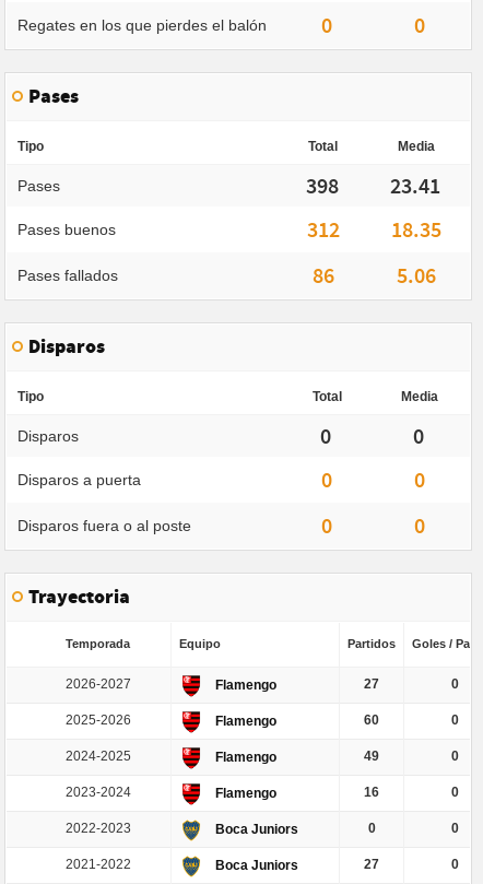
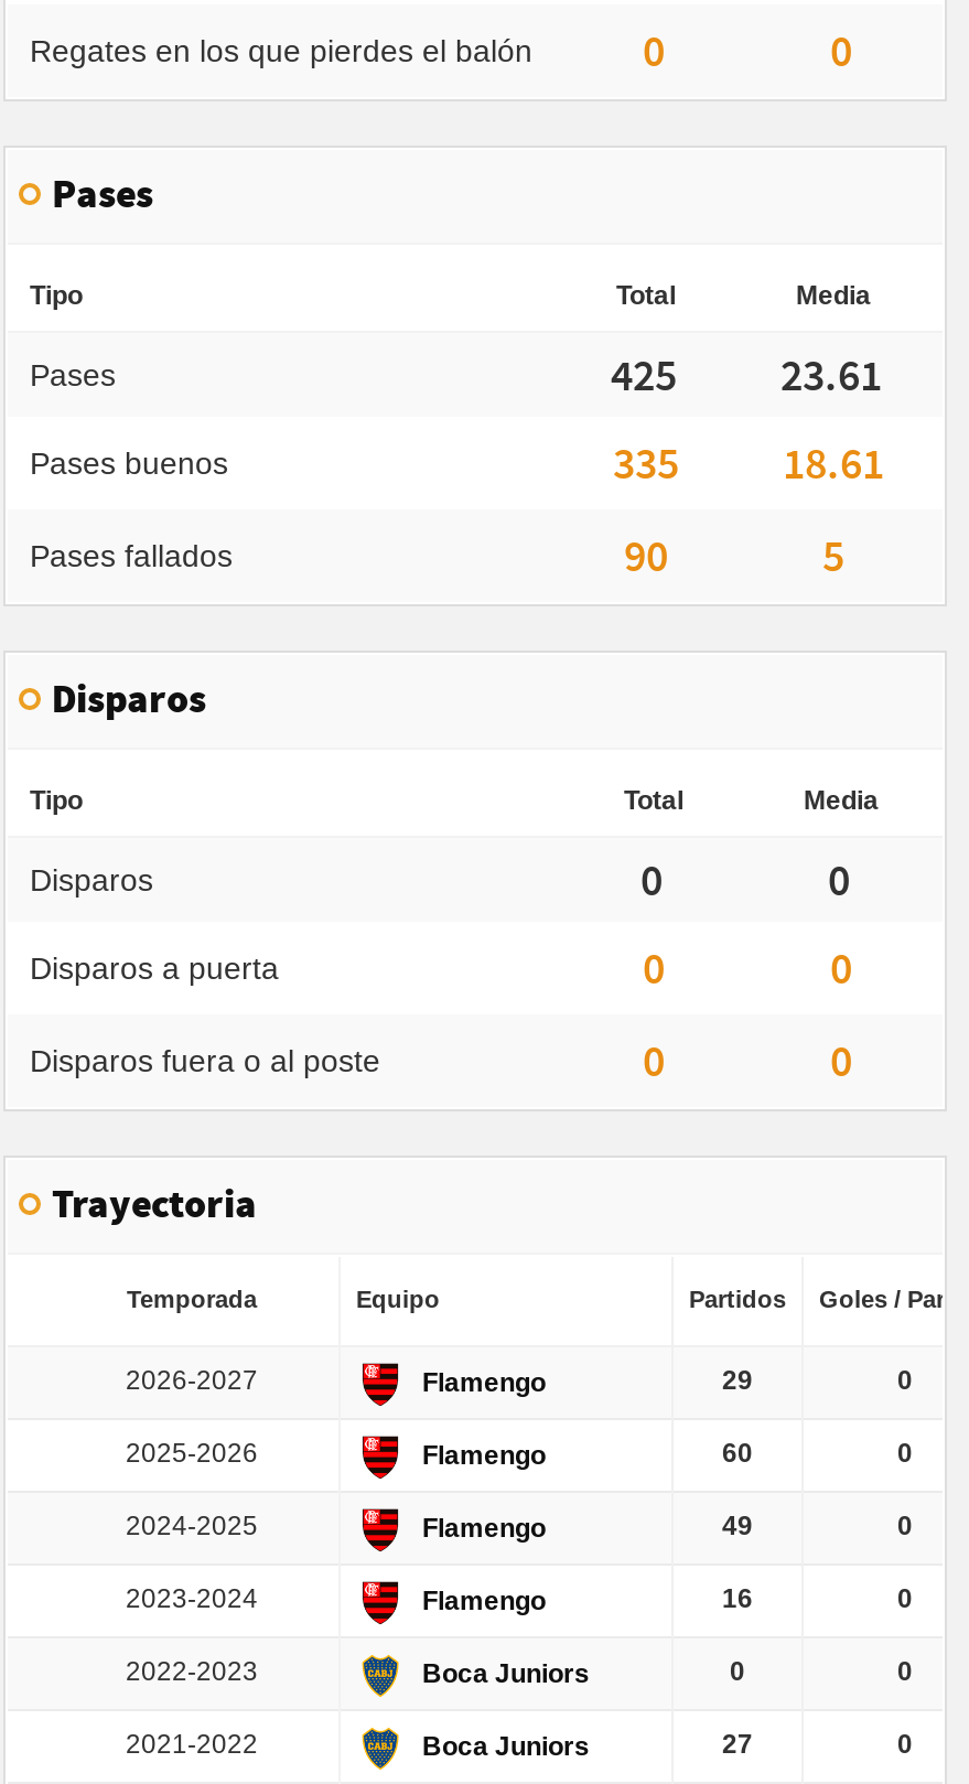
[305,172,338,200] 398 -> [611,346,677,404] 425
[390,172,440,200] 23.41 -> [780,346,882,404] 23.61
[307,215,339,244] 312 -> [613,434,679,492] 335
[391,215,441,244] 18.35 -> [783,434,884,492] 18.61
[312,261,334,290] 86 -> [624,527,668,584] 90
[396,261,435,290] 5.06 -> [822,527,844,584] 5
[364,676,379,692] 27 -> [722,1365,753,1396] 29

